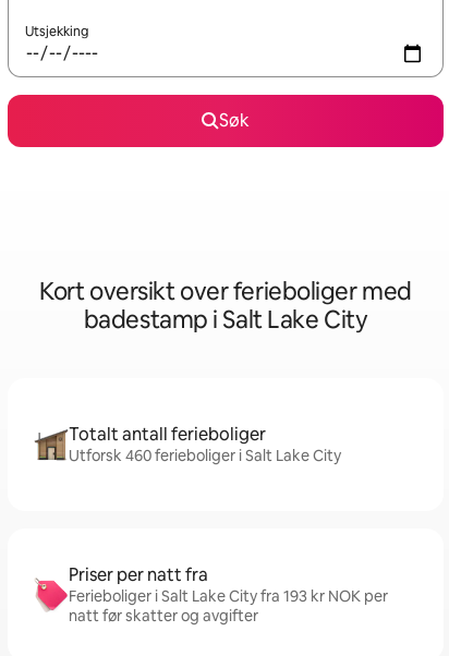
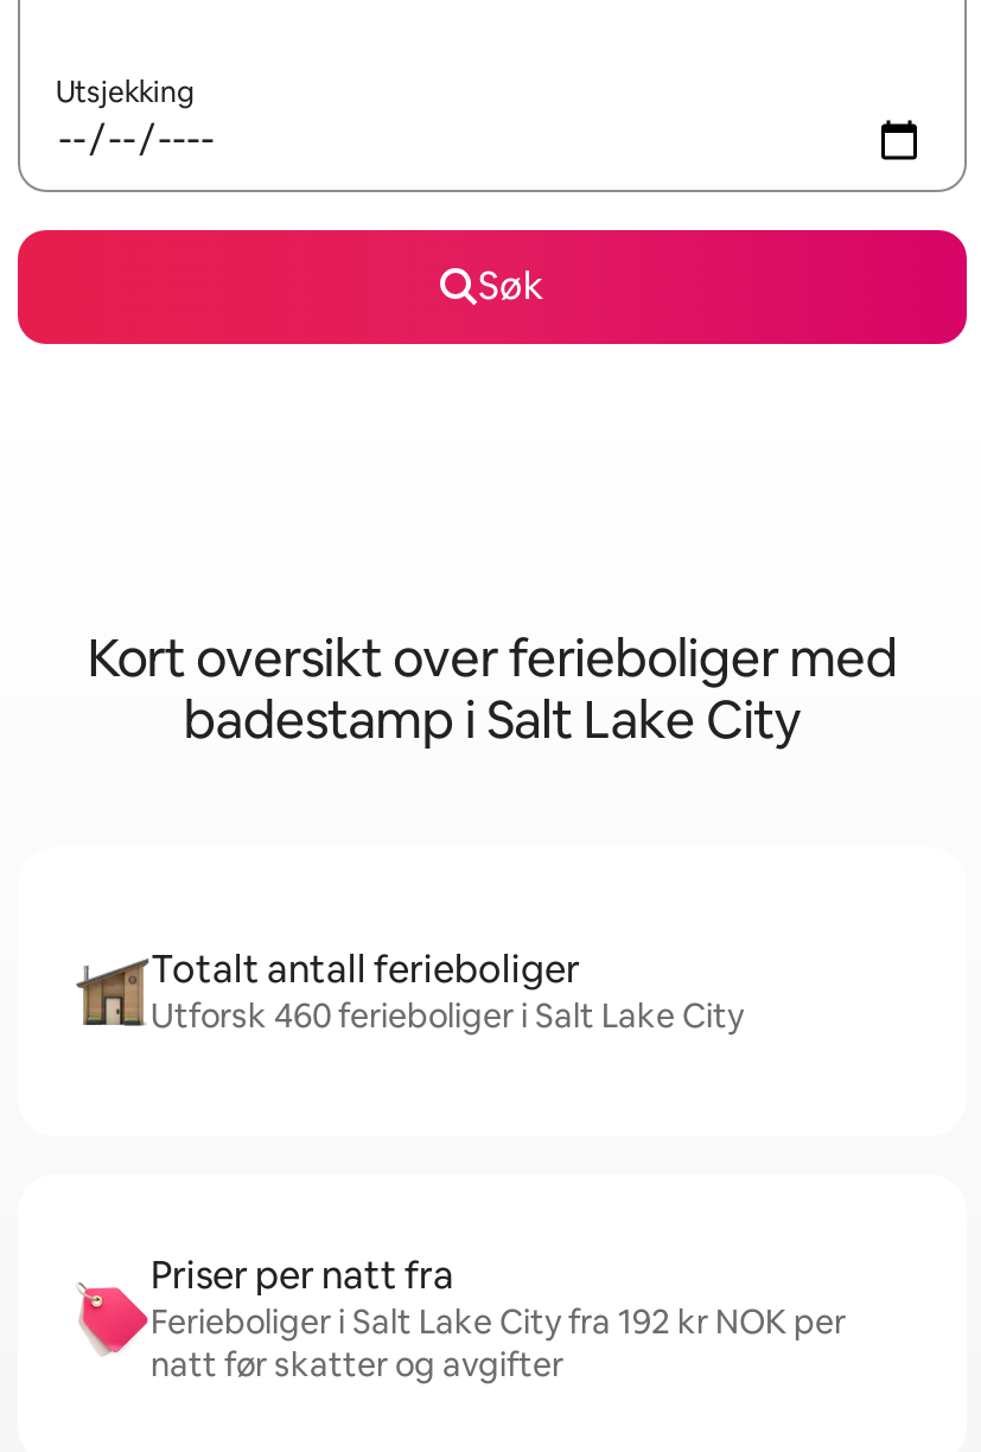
[69,586,388,606] Ferieboliger i Salt Lake City fra 193 kr NOK per -> [151,1300,846,1343] Ferieboliger i Salt Lake City fra 192 kr NOK per

